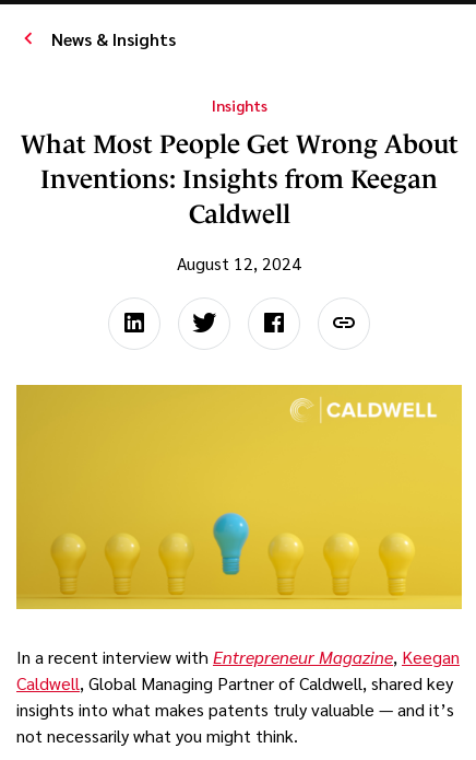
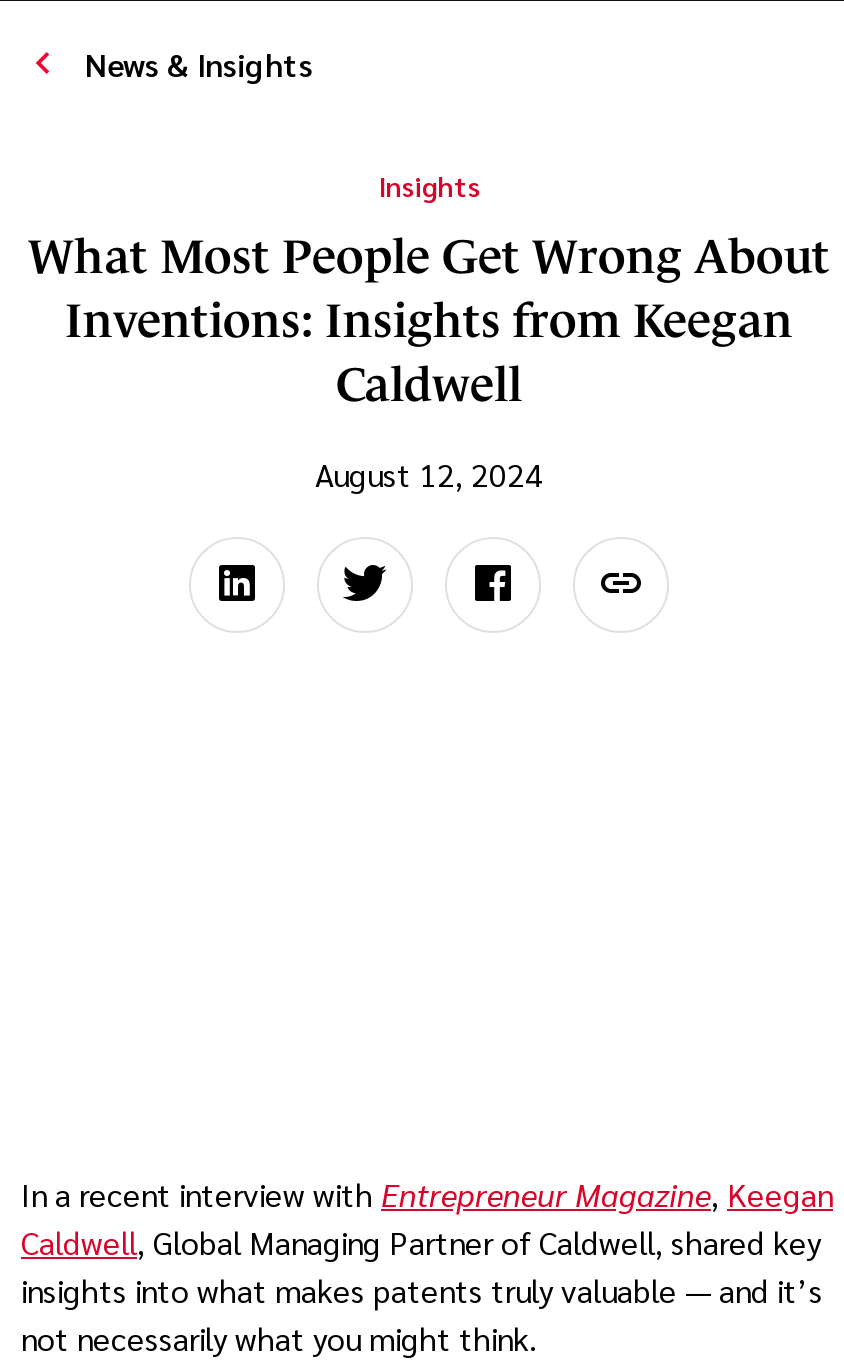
[15,384,463,610] [image] -> none

